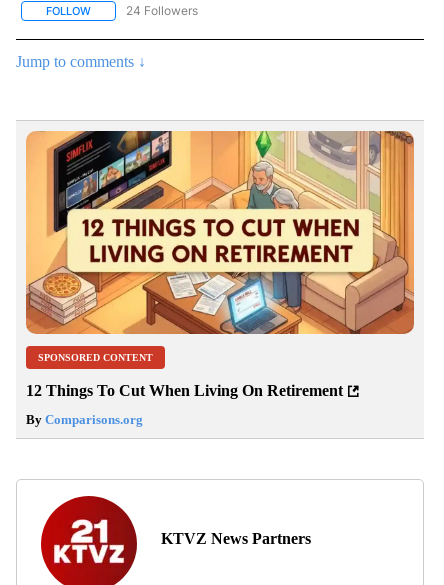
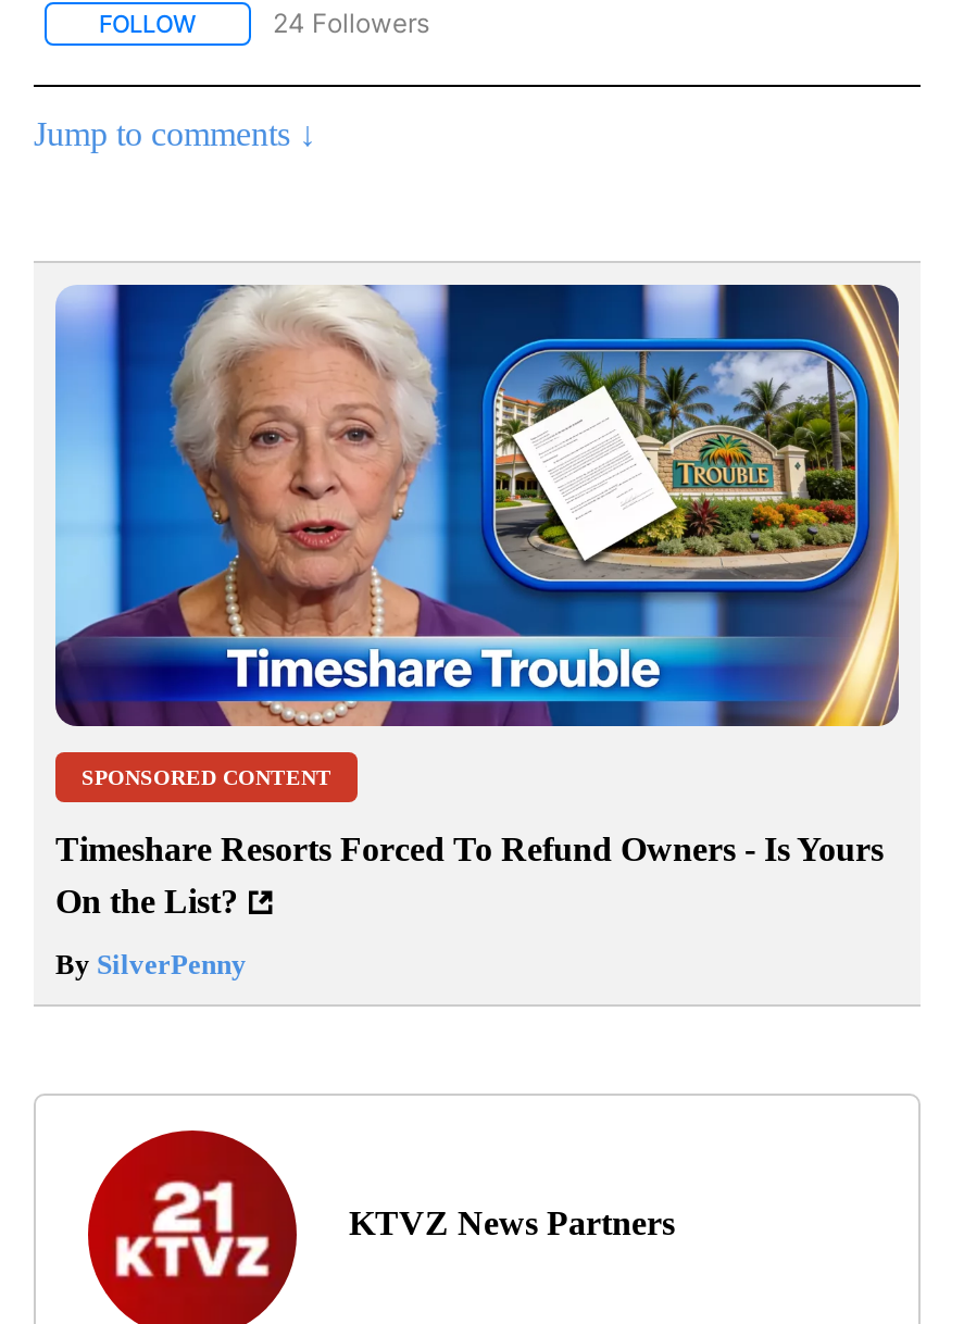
[25,130,415,335] [image] -> [53,283,901,728] [image]
[26,382,343,399] 12 Things To Cut When Living On Retirement -> [55,831,884,920] Timeshare Resorts Forced To Refund Owners - Is Yours | On the List?
[26,412,143,427] By Comparisons.org -> [55,948,247,981] By SilverPenny

